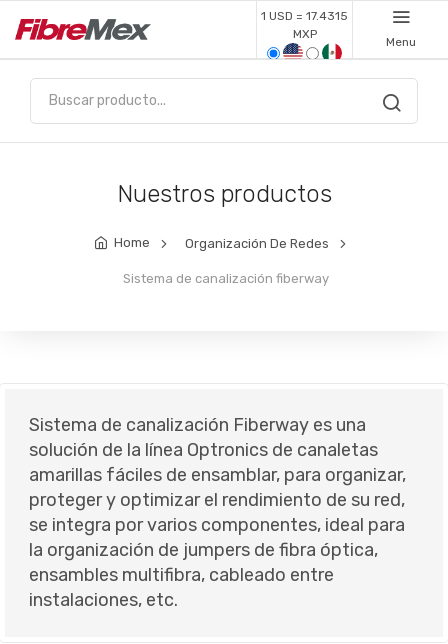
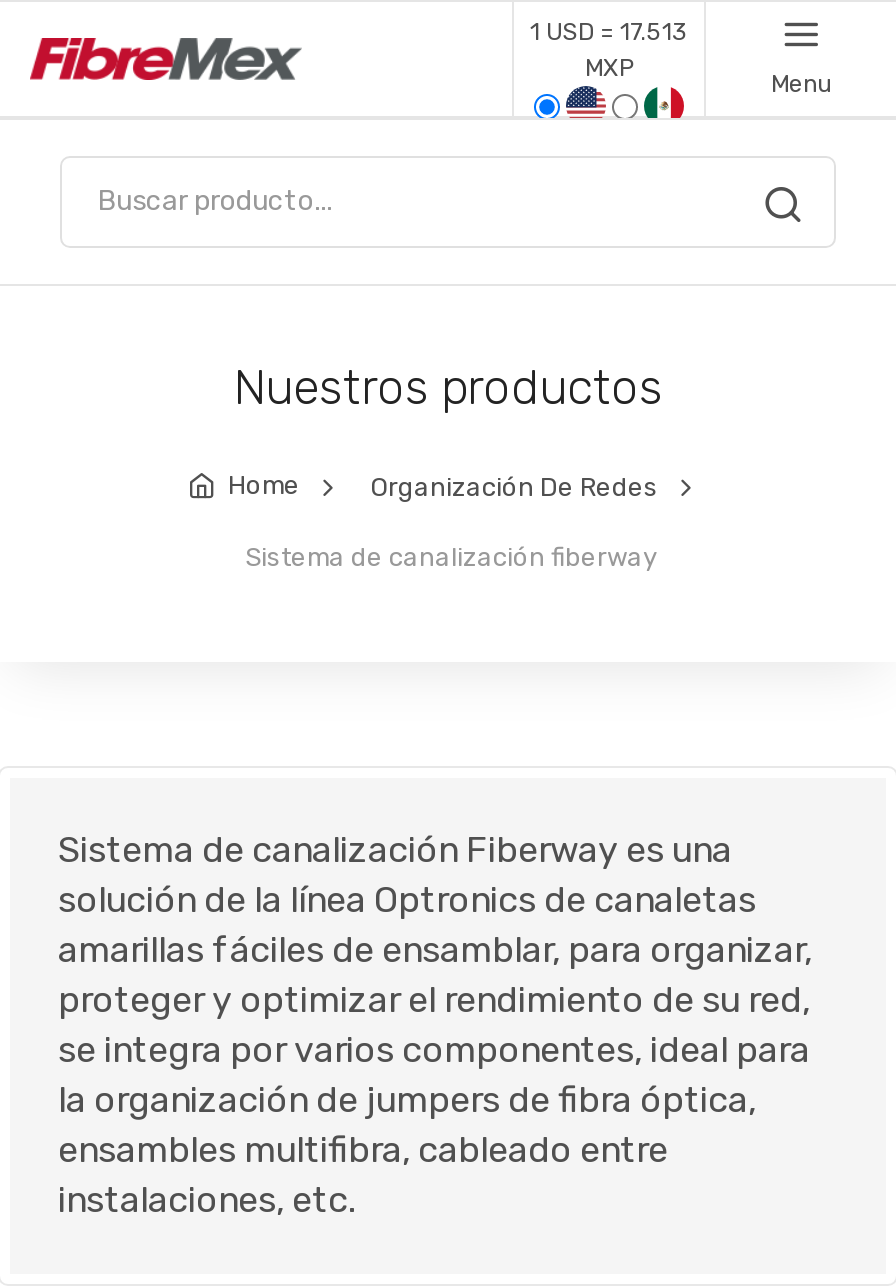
[261,9,348,23] 1 USD = 17.4315 -> [530,19,688,47] 1 USD = 17.513

